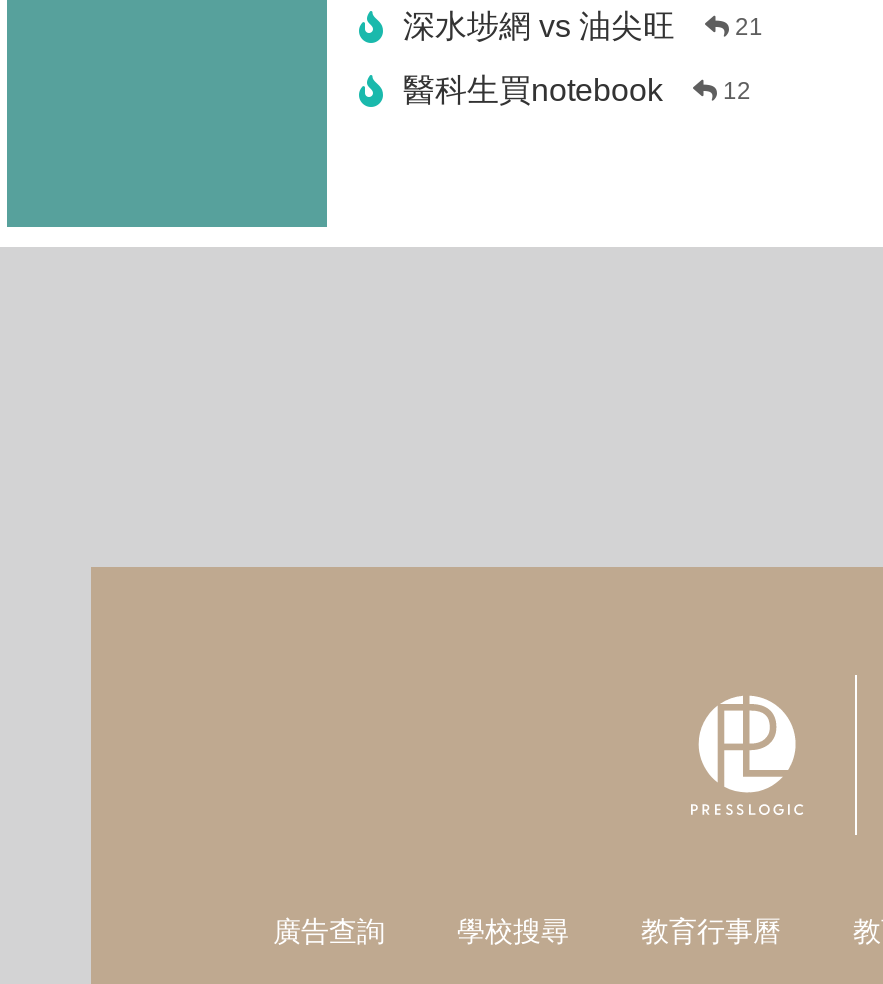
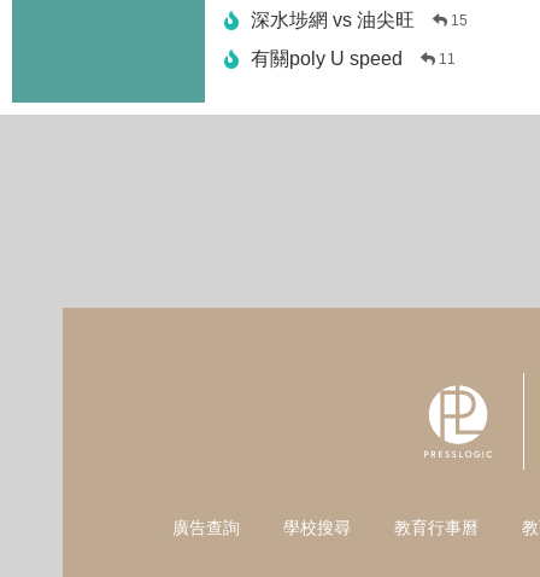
[735,13,763,41] 21 -> [451,12,468,29] 15
[403,73,751,107] 醫科生買notebook | 12 -> [251,48,456,69] 有關poly U speed | 11

